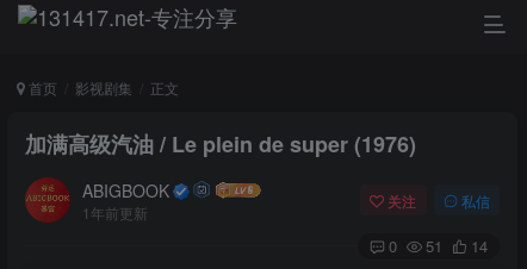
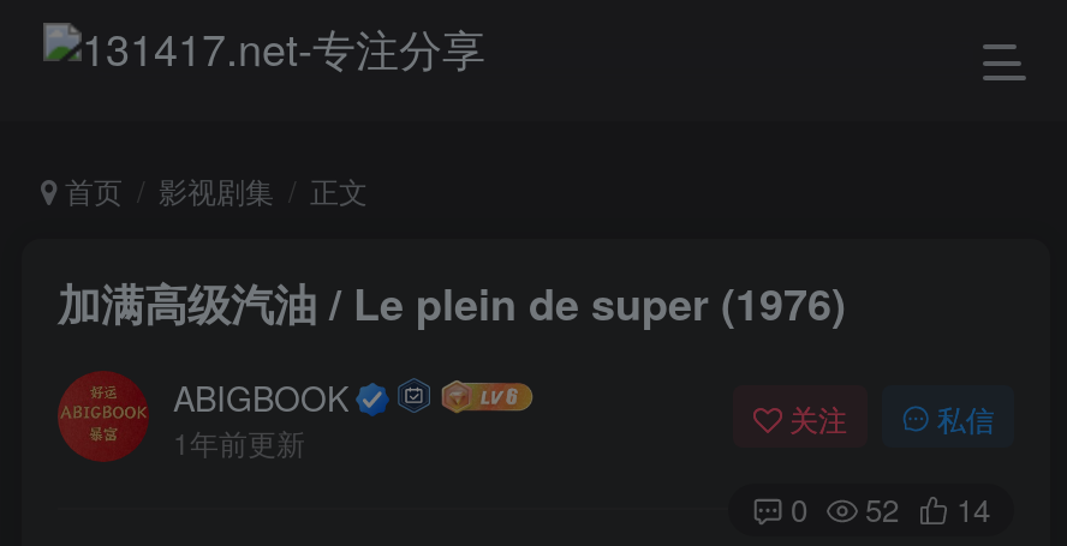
[389,234,488,257] 0 51 14 -> [791,486,990,532] 0 52 14

